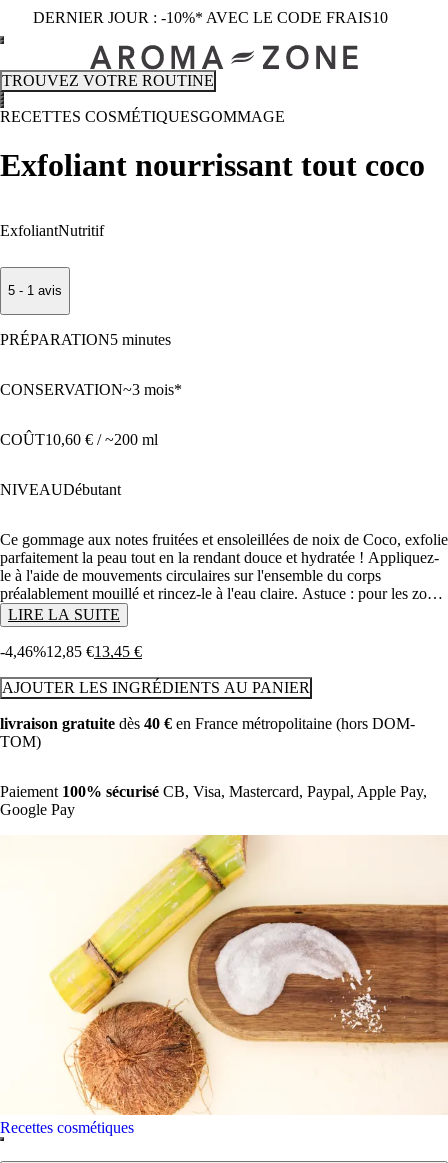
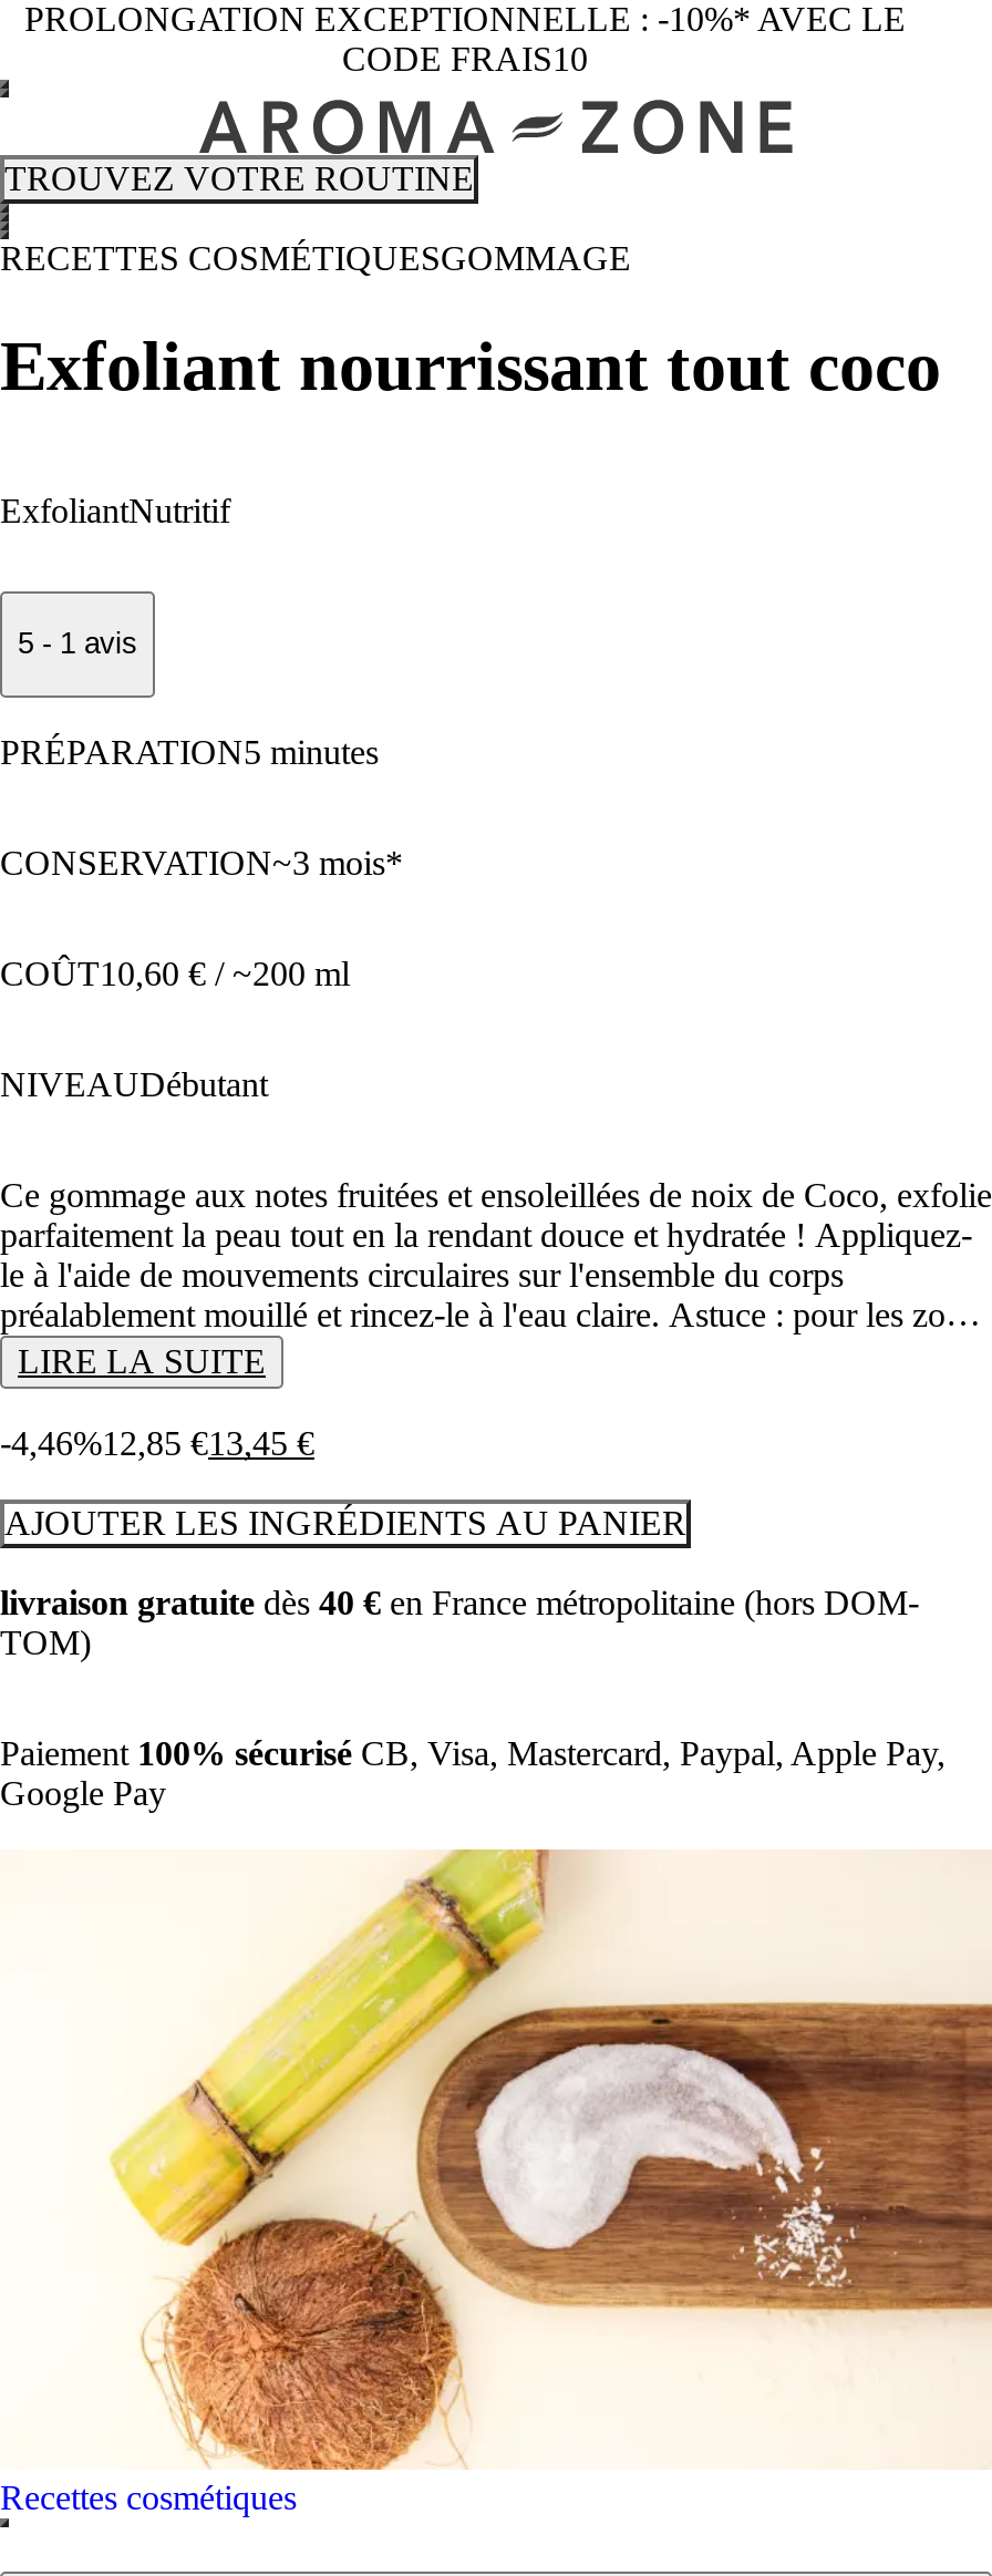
[32,9,387,26] DERNIER JOUR : -10%* AVEC LE CODE FRAIS10 -> [24,0,906,78] PROLONGATION EXCEPTIONNELLE : -10%* AVEC LE | CODE FRAIS10

